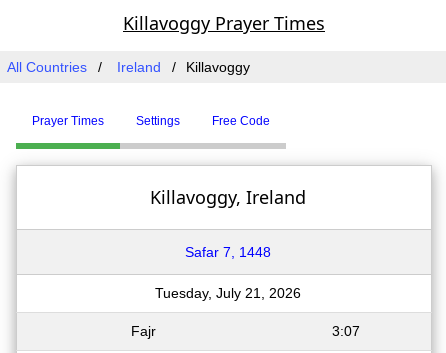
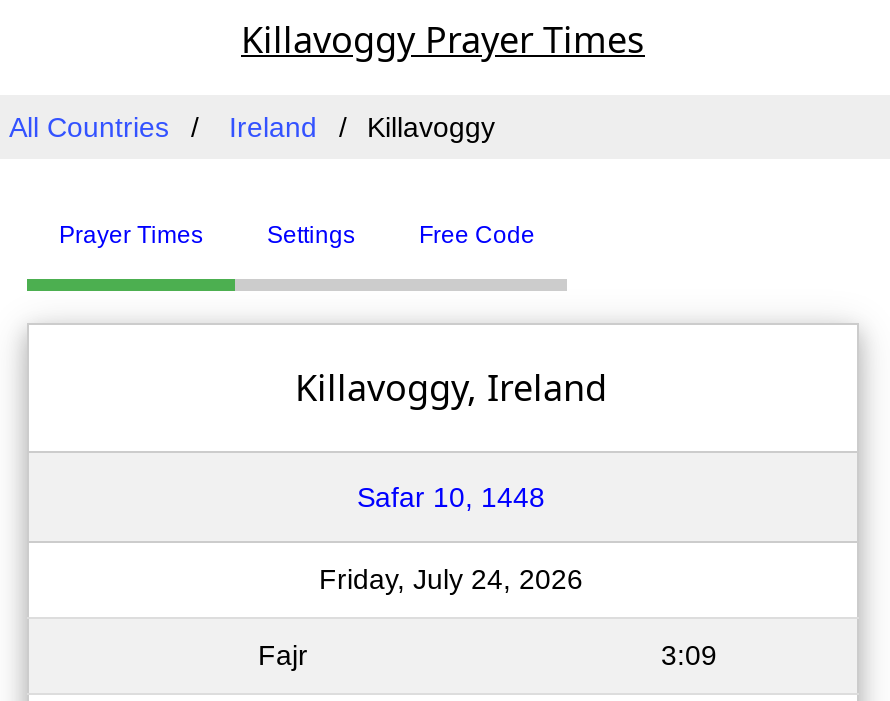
[185,244,271,260] Safar 7, 1448 -> [357,481,545,513] Safar 10, 1448
[155,285,301,301] Tuesday, July 21, 2026 -> [319,563,583,595] Friday, July 24, 2026
[332,323,360,339] 3:07 -> [661,639,717,671] 3:09

